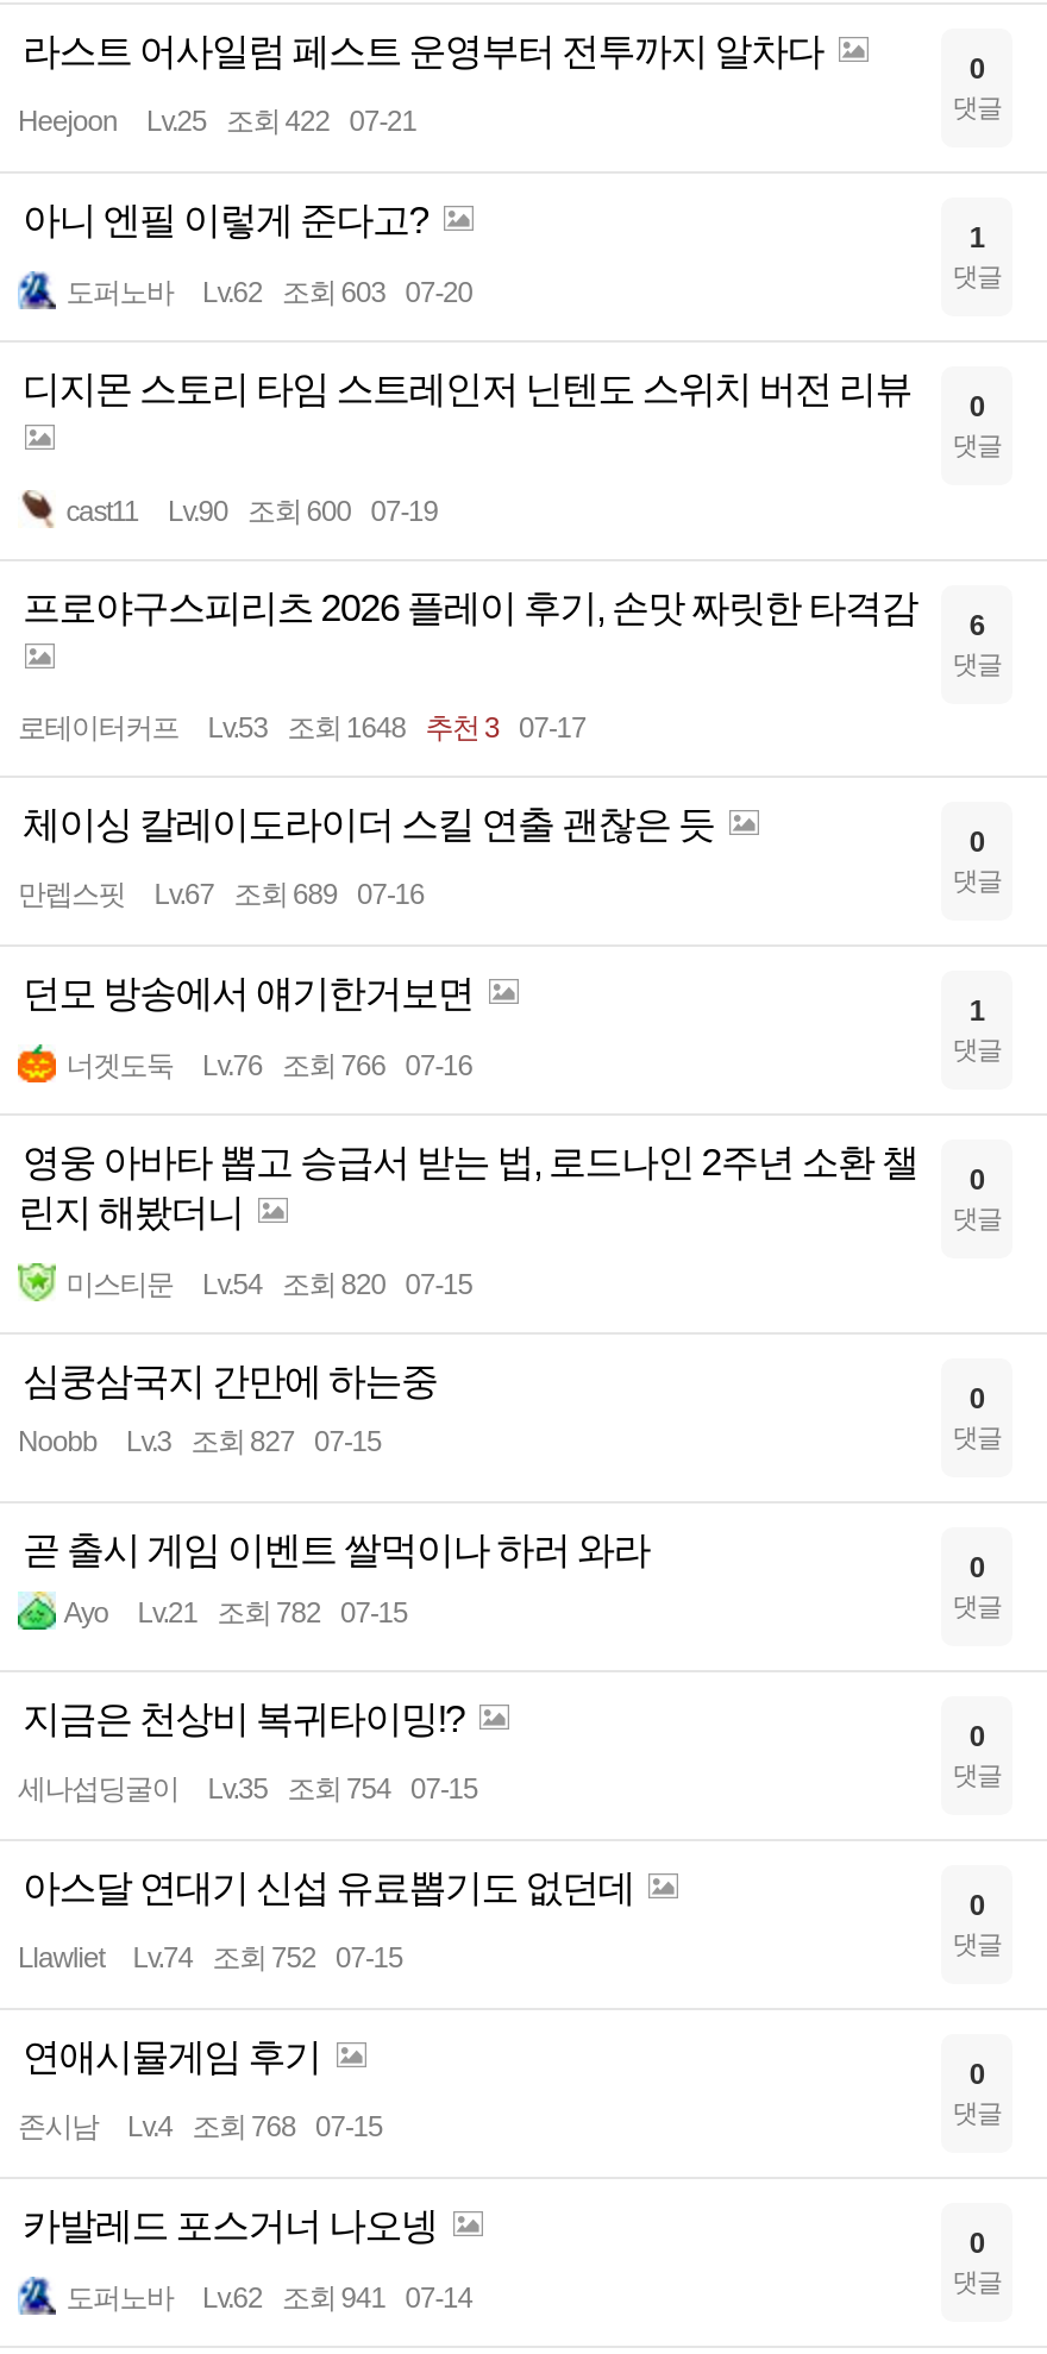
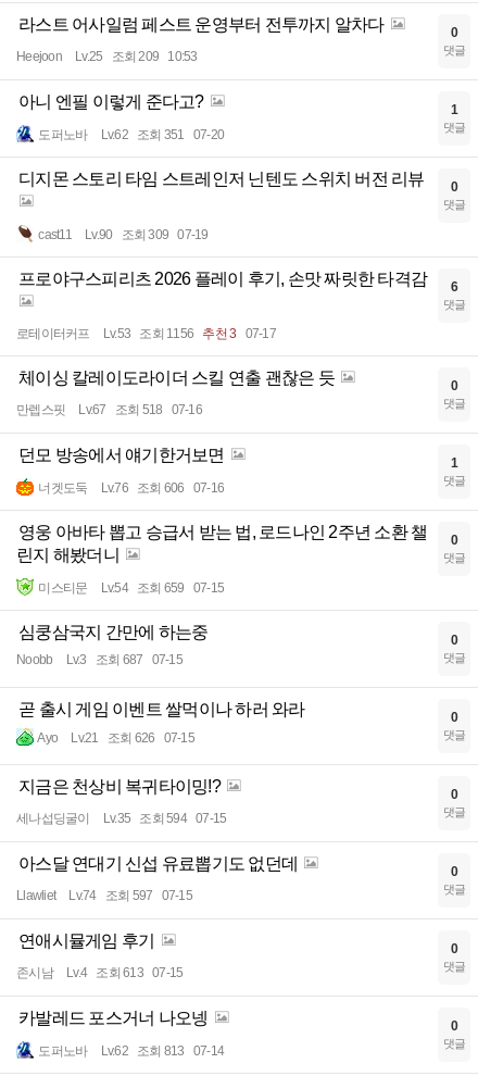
[18,106,416,139] Heejoon Lv.25 조회 422 07-21 -> [16,49,197,65] Heejoon Lv.25 조회 209 10:53
[66,277,472,310] 도퍼노바 Lv.62 조회 603 07-20 -> [38,128,224,143] 도퍼노바 Lv.62 조회 351 07-20
[168,496,438,529] Lv.90 조회 600 07-19 -> [85,228,208,243] Lv.90 조회 309 07-19
[18,712,586,746] 로테이터커프 Lv.53 조회 1648 추천 3 07-17 -> [16,326,276,342] 로테이터커프 Lv.53 조회 1156 추천 3 07-17
[154,879,424,912] Lv.67 조회 689 07-16 -> [78,403,202,418] Lv.67 조회 518 07-16
[66,1050,472,1083] 너겟도둑 Lv.76 조회 766 07-16 -> [38,481,224,496] 너겟도둑 Lv.76 조회 606 07-16
[66,1269,472,1302] 미스티문 Lv.54 조회 820 07-15 -> [38,581,224,596] 미스티문 Lv.54 조회 659 07-15
[18,1426,381,1459] Noobb Lv.3 조회 827 07-15 -> [16,653,182,668] Noobb Lv.3 조회 687 07-15
[64,1597,408,1631] Ayo Lv.21 조회 782 07-15 -> [37,731,194,746] Ayo Lv.21 조회 626 07-15
[18,1773,478,1807] 세나섭딩굴이 Lv.35 조회 754 07-15 -> [16,811,226,826] 세나섭딩굴이 Lv.35 조회 594 07-15
[18,1942,403,1976] Llawliet Lv.74 조회 752 07-15 -> [16,888,192,904] Llawliet Lv.74 조회 597 07-15
[18,2111,382,2144] 존시남 Lv.4 조회 768 07-15 -> [16,966,183,981] 존시남 Lv.4 조회 613 07-15
[66,2282,472,2316] 도퍼노바 Lv.62 조회 941 07-14 -> [38,1044,224,1059] 도퍼노바 Lv.62 조회 813 07-14

